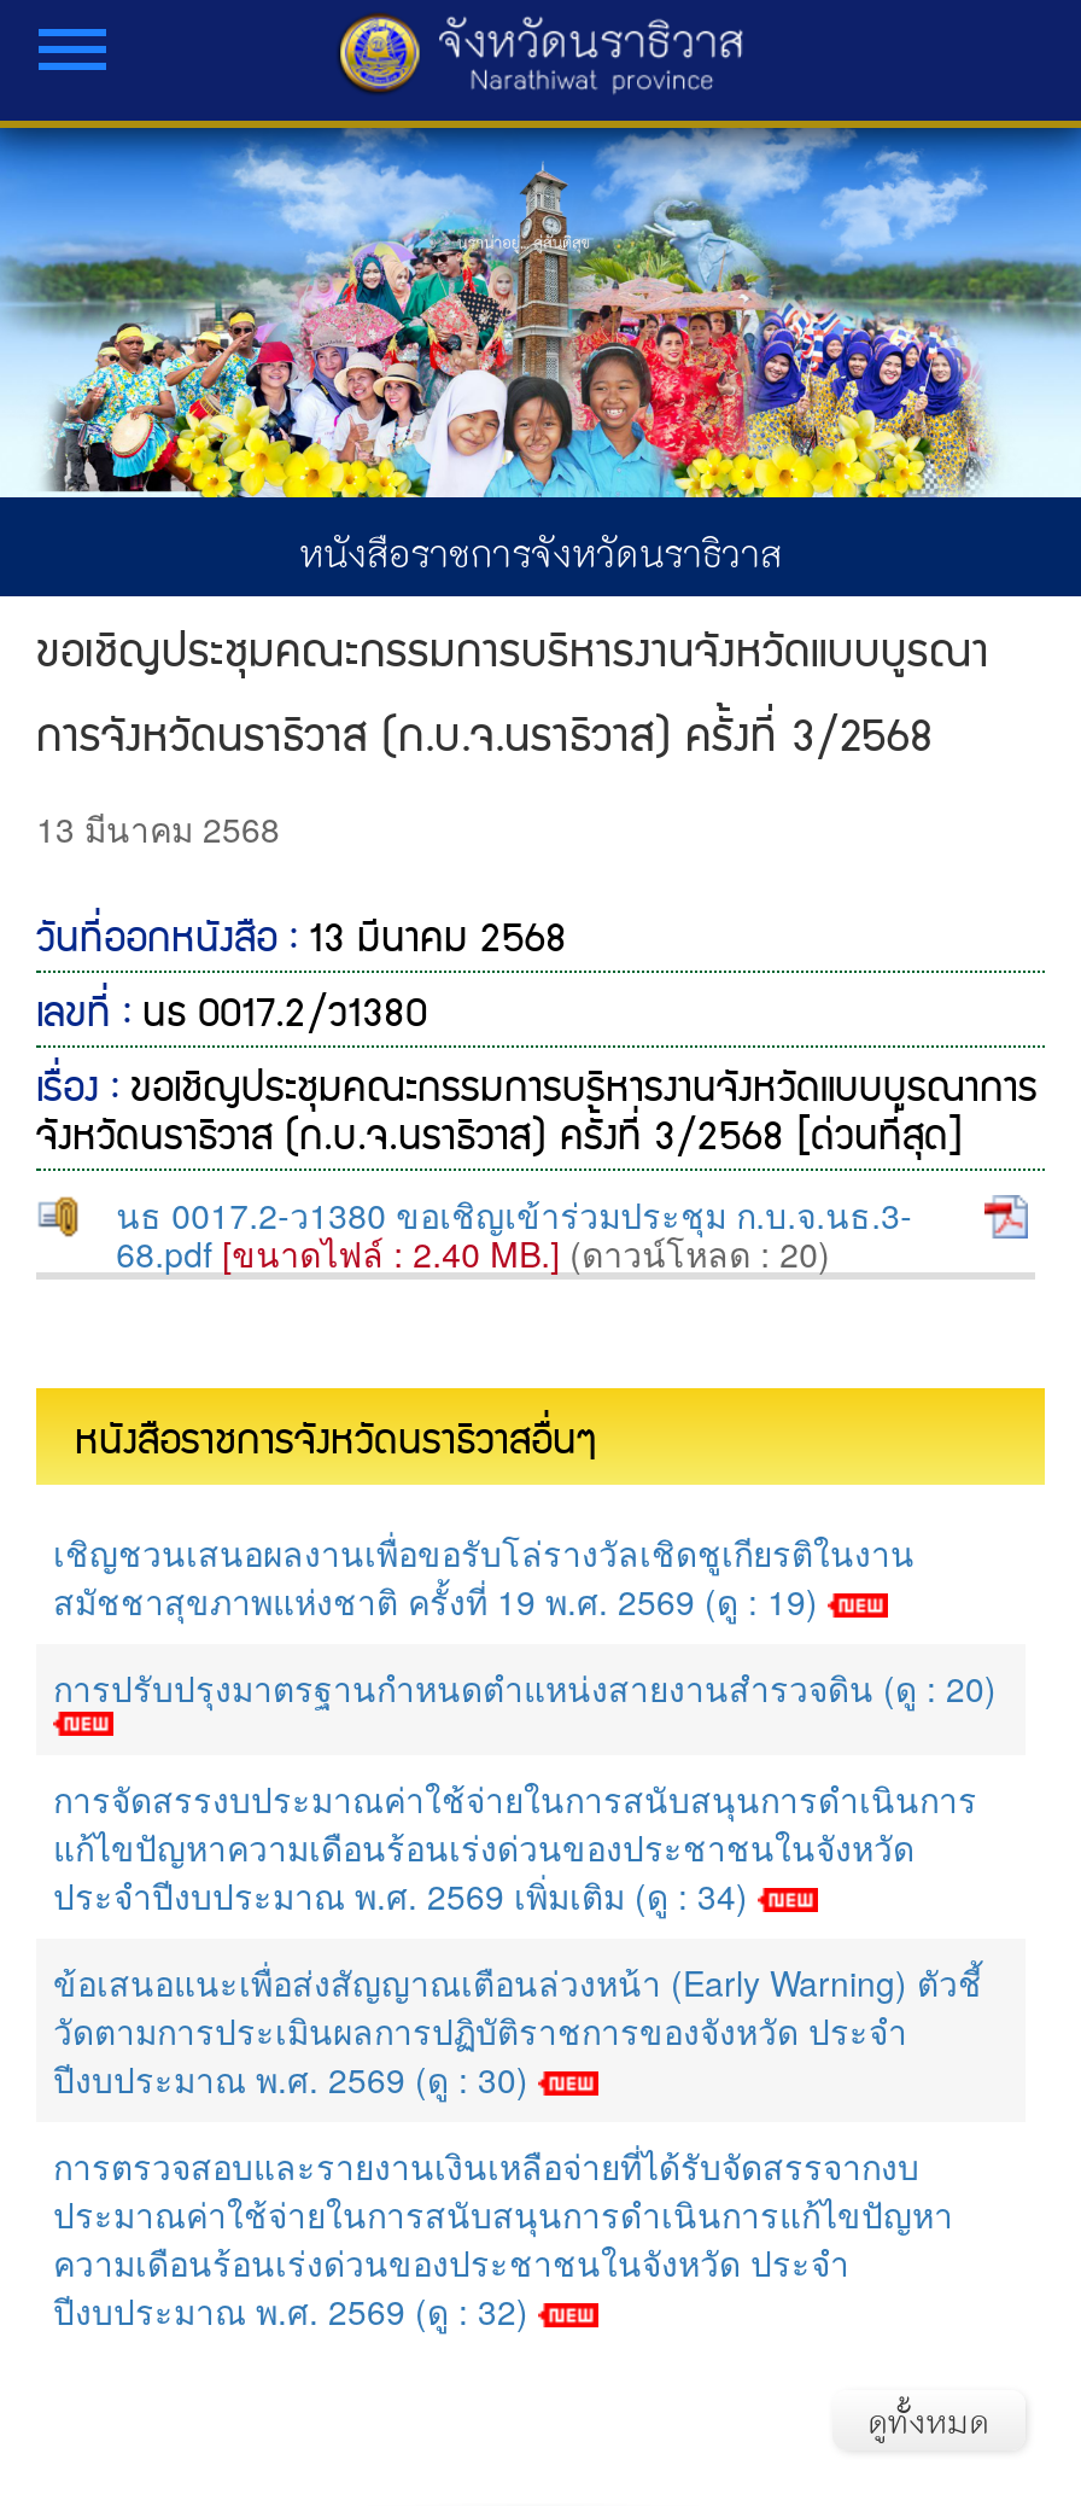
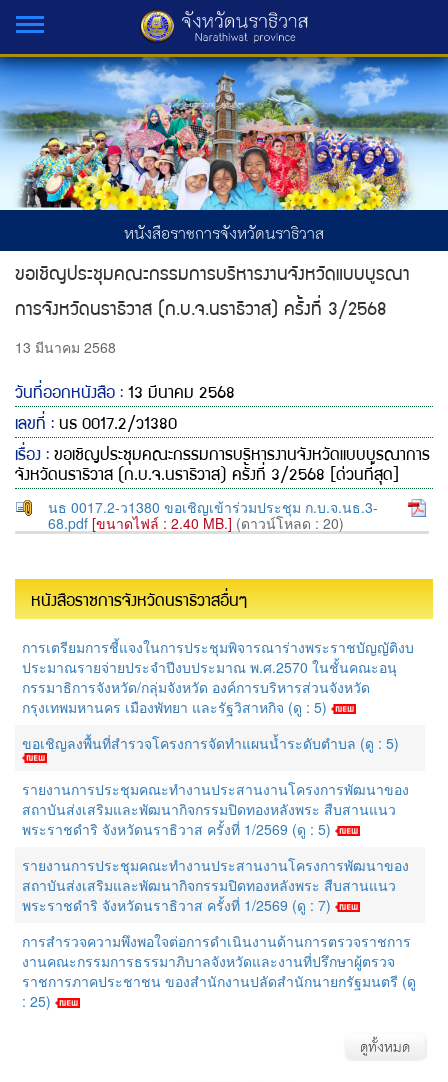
[53,1528,915,1624] เชิญชวนเสนอผลงานเพื่อขอรับโล่รางวัลเชิดชูเกียรติในงาน | สมัชชาสุขภาพแห่งชาติ ครั้งที่ 19 พ.ศ. 2569 (ดู : 19) -> [22,637,414,717] การเตรียมการชี้แจงในการประชุมพิจารณาร่างพระราชบัญญัติงบ | ประมาณรายจ่ายประจำปีงบประมาณ พ.ศ.2570 ในชั้นคณะอนุ | กรรมาธิการจังหวัด/กลุ่มจังหวัด องค์การบริหารส่วนจังหวัด | กรุงเทพมหานคร เมืองพัทยา และรัฐวิสาหกิจ (ดู : 5)
[53,1663,997,1711] การปรับปรุงมาตรฐานกำหนดตำแหน่งสายงานสำรวจดิน (ดู : 20) -> [22,733,399,753] ขอเชิญลงพื้นที่สำรวจโครงการจัดทำแผนน้ำระดับตำบล (ดู : 5)
[53,1774,977,1919] การจัดสรรงบประมาณค่าใช้จ่ายในการสนับสนุนการดำเนินการ | แก้ไขปัญหาความเดือนร้อนเร่งด่วนของประชาชนในจังหวัด | ประจำปีงบประมาณ พ.ศ. 2569 เพิ่มเติม (ดู : 34) -> [22,779,409,839] รายงานการประชุมคณะทำงานประสานงานโครงการพัฒนาของ | สถาบันส่งเสริมและพัฒนากิจกรรมปิดทองหลังพระ สืบสานแนว | พระราชดำริ จังหวัดนราธิวาส ครั้งที่ 1/2569 (ดู : 5)
[53,1957,982,2102] ข้อเสนอแนะเพื่อส่งสัญญาณเตือนล่วงหน้า (Early Warning) ตัวชี้ | วัดตามการประเมินผลการปฏิบัติราชการของจังหวัด ประจำ | ปีงบประมาณ พ.ศ. 2569 (ดู : 30) -> [22,855,409,915] รายงานการประชุมคณะทำงานประสานงานโครงการพัฒนาของ | สถาบันส่งเสริมและพัฒนากิจกรรมปิดทองหลังพระ สืบสานแนว | พระราชดำริ จังหวัดนราธิวาส ครั้งที่ 1/2569 (ดู : 7)
[53,2141,953,2334] การตรวจสอบและรายงานเงินเหลือจ่ายที่ได้รับจัดสรรจากงบ | ประมาณค่าใช้จ่ายในการสนับสนุนการดำเนินการแก้ไขปัญหา | ความเดือนร้อนเร่งด่วนของประชาชนในจังหวัด ประจำ | ปีงบประมาณ พ.ศ. 2569 (ดู : 32) -> [22,931,416,1011] การสำรวจความพึงพอใจต่อการดำเนินงานด้านการตรวจราชการ | งานคณะกรรมการธรรมาภิบาลจังหวัดและงานที่ปรึกษาผู้ตรวจ | ราชการภาคประชาชน ของสำนักงานปลัดสำนักนายกรัฐมนตรี (ดู | : 25)

